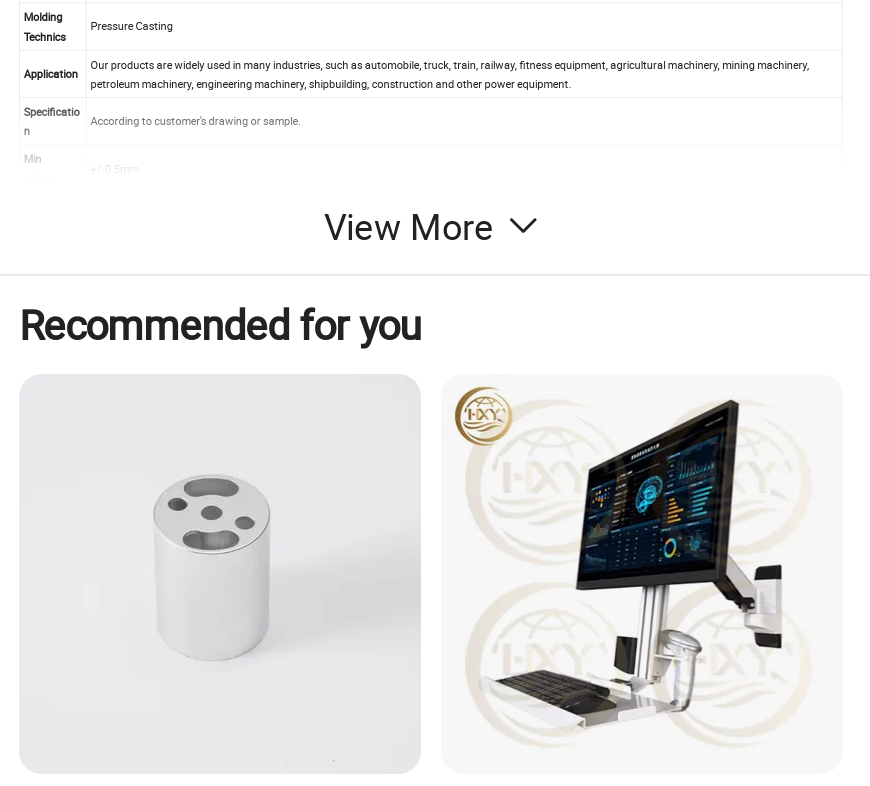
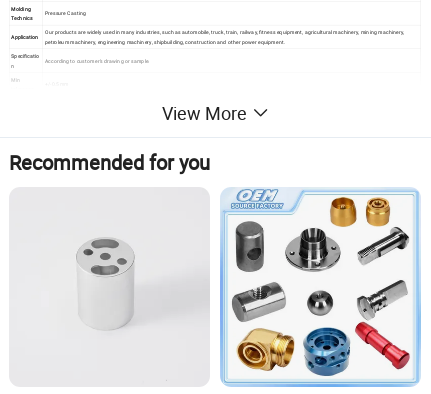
[441,378,841,774] [image] -> [219,188,422,388] [image]

